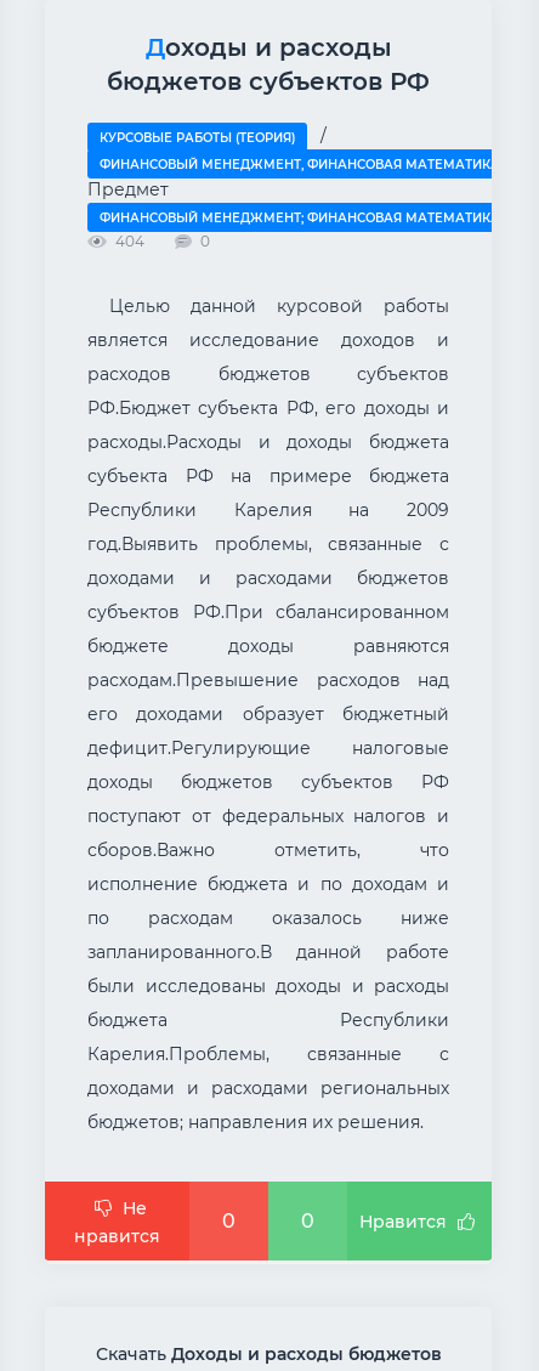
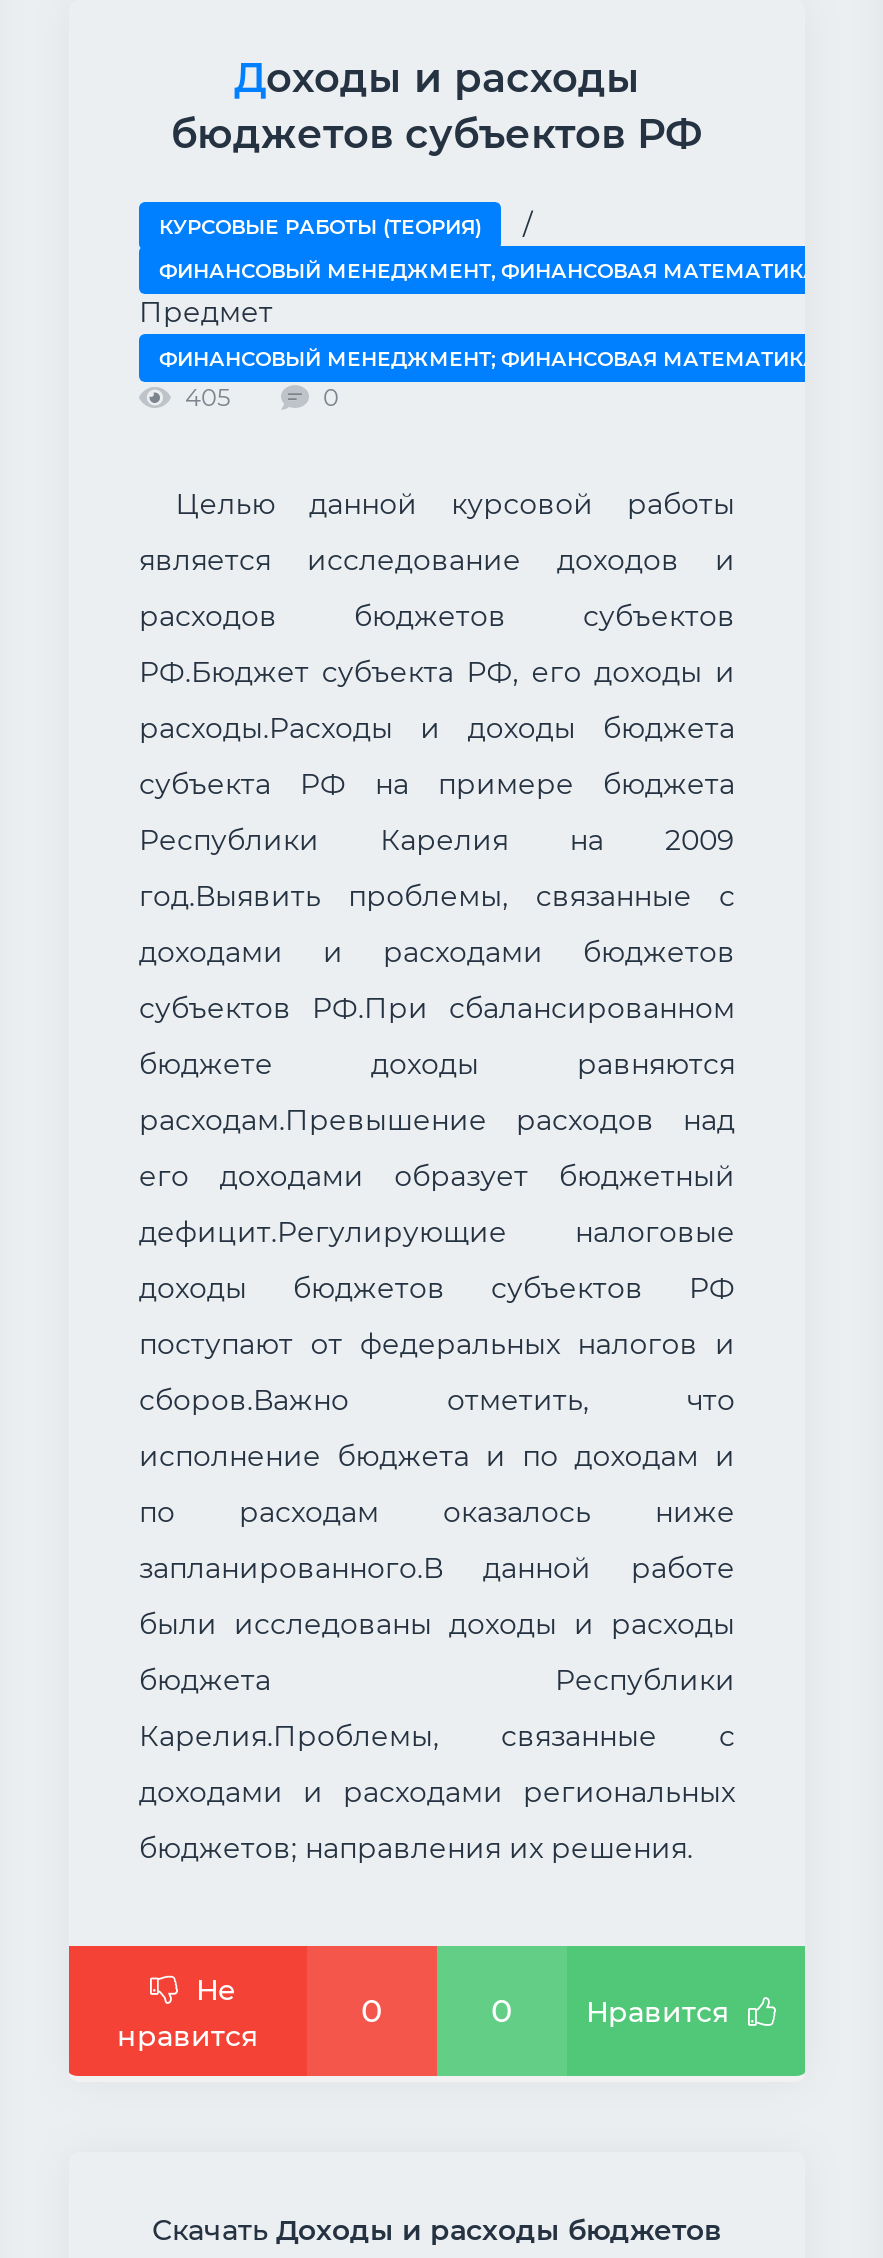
[115,232,144,250] 404 -> [185,382,231,412] 405

